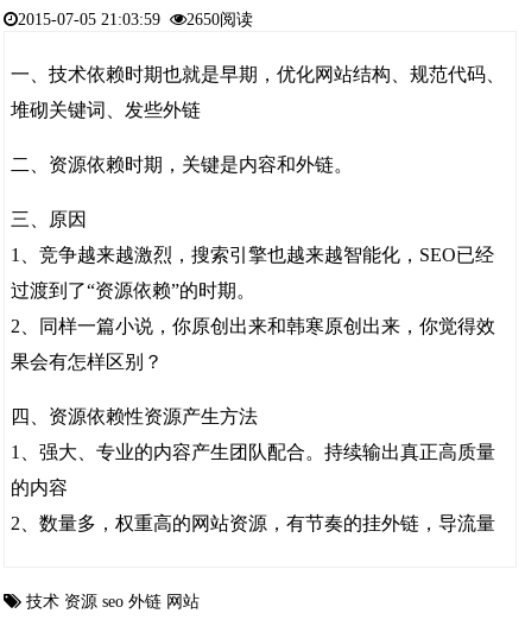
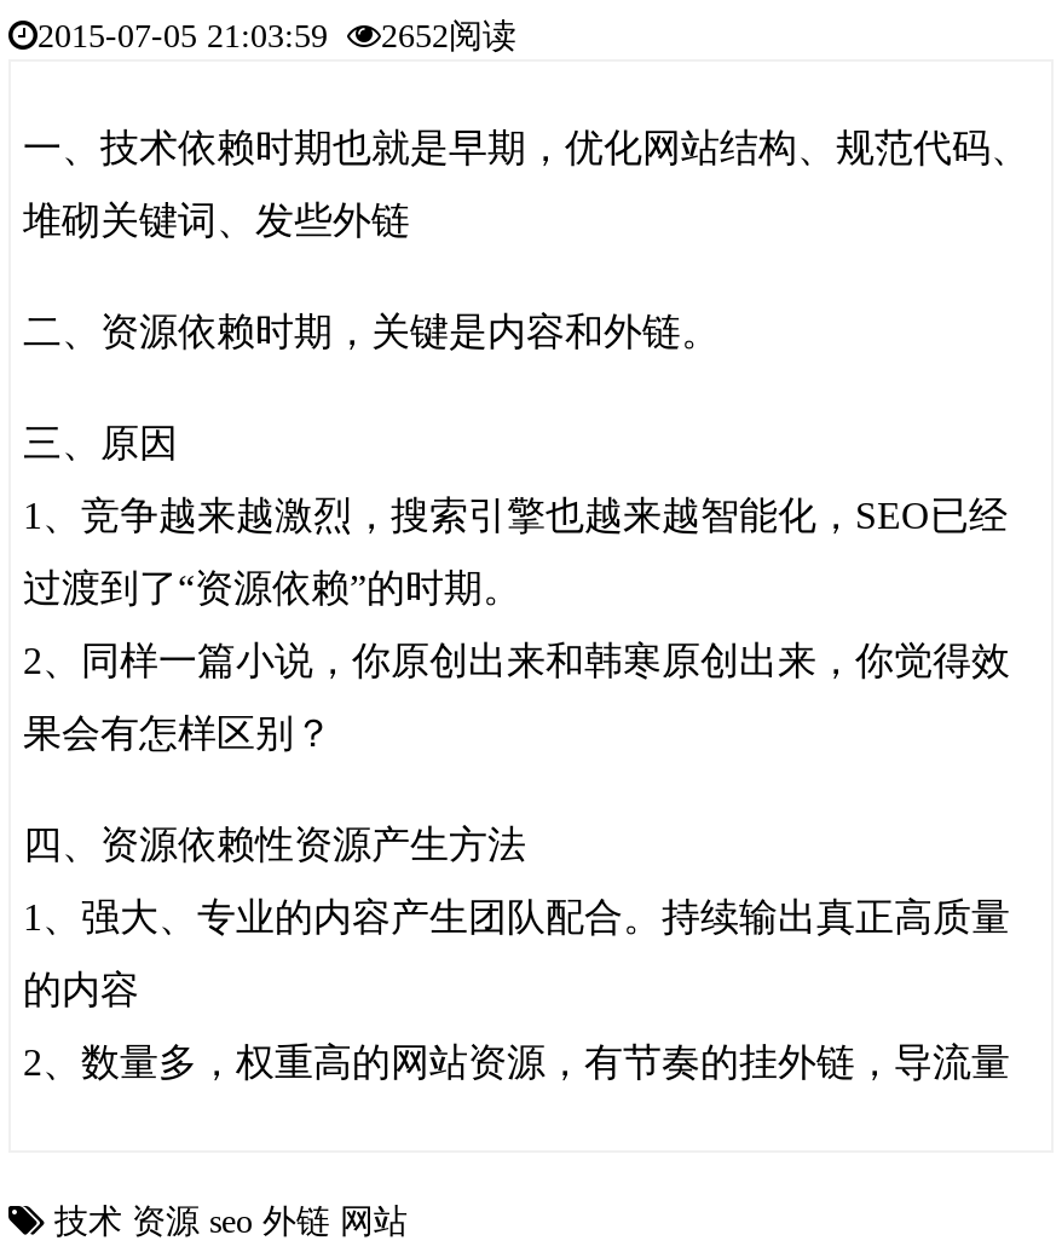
[18,10,253,28] 2015-07-05 21:03:59 2650阅读 -> [37,18,516,54] 2015-07-05 21:03:59 2652阅读

